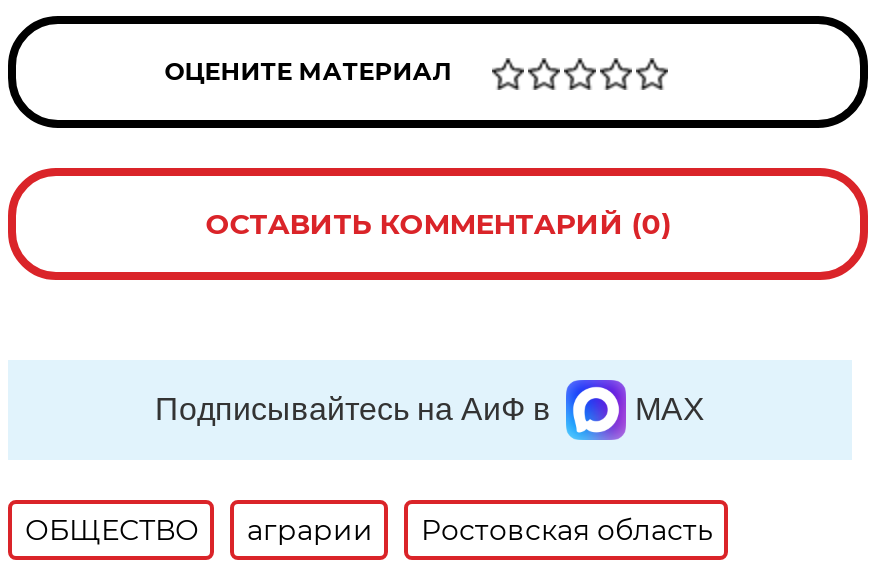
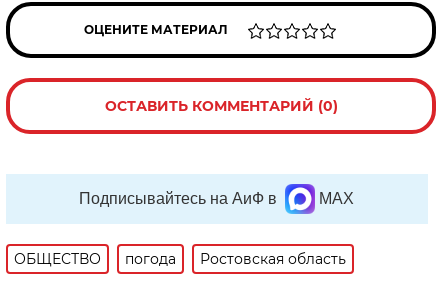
[247,512,373,548] аграрии -> [125,250,176,268] погода

